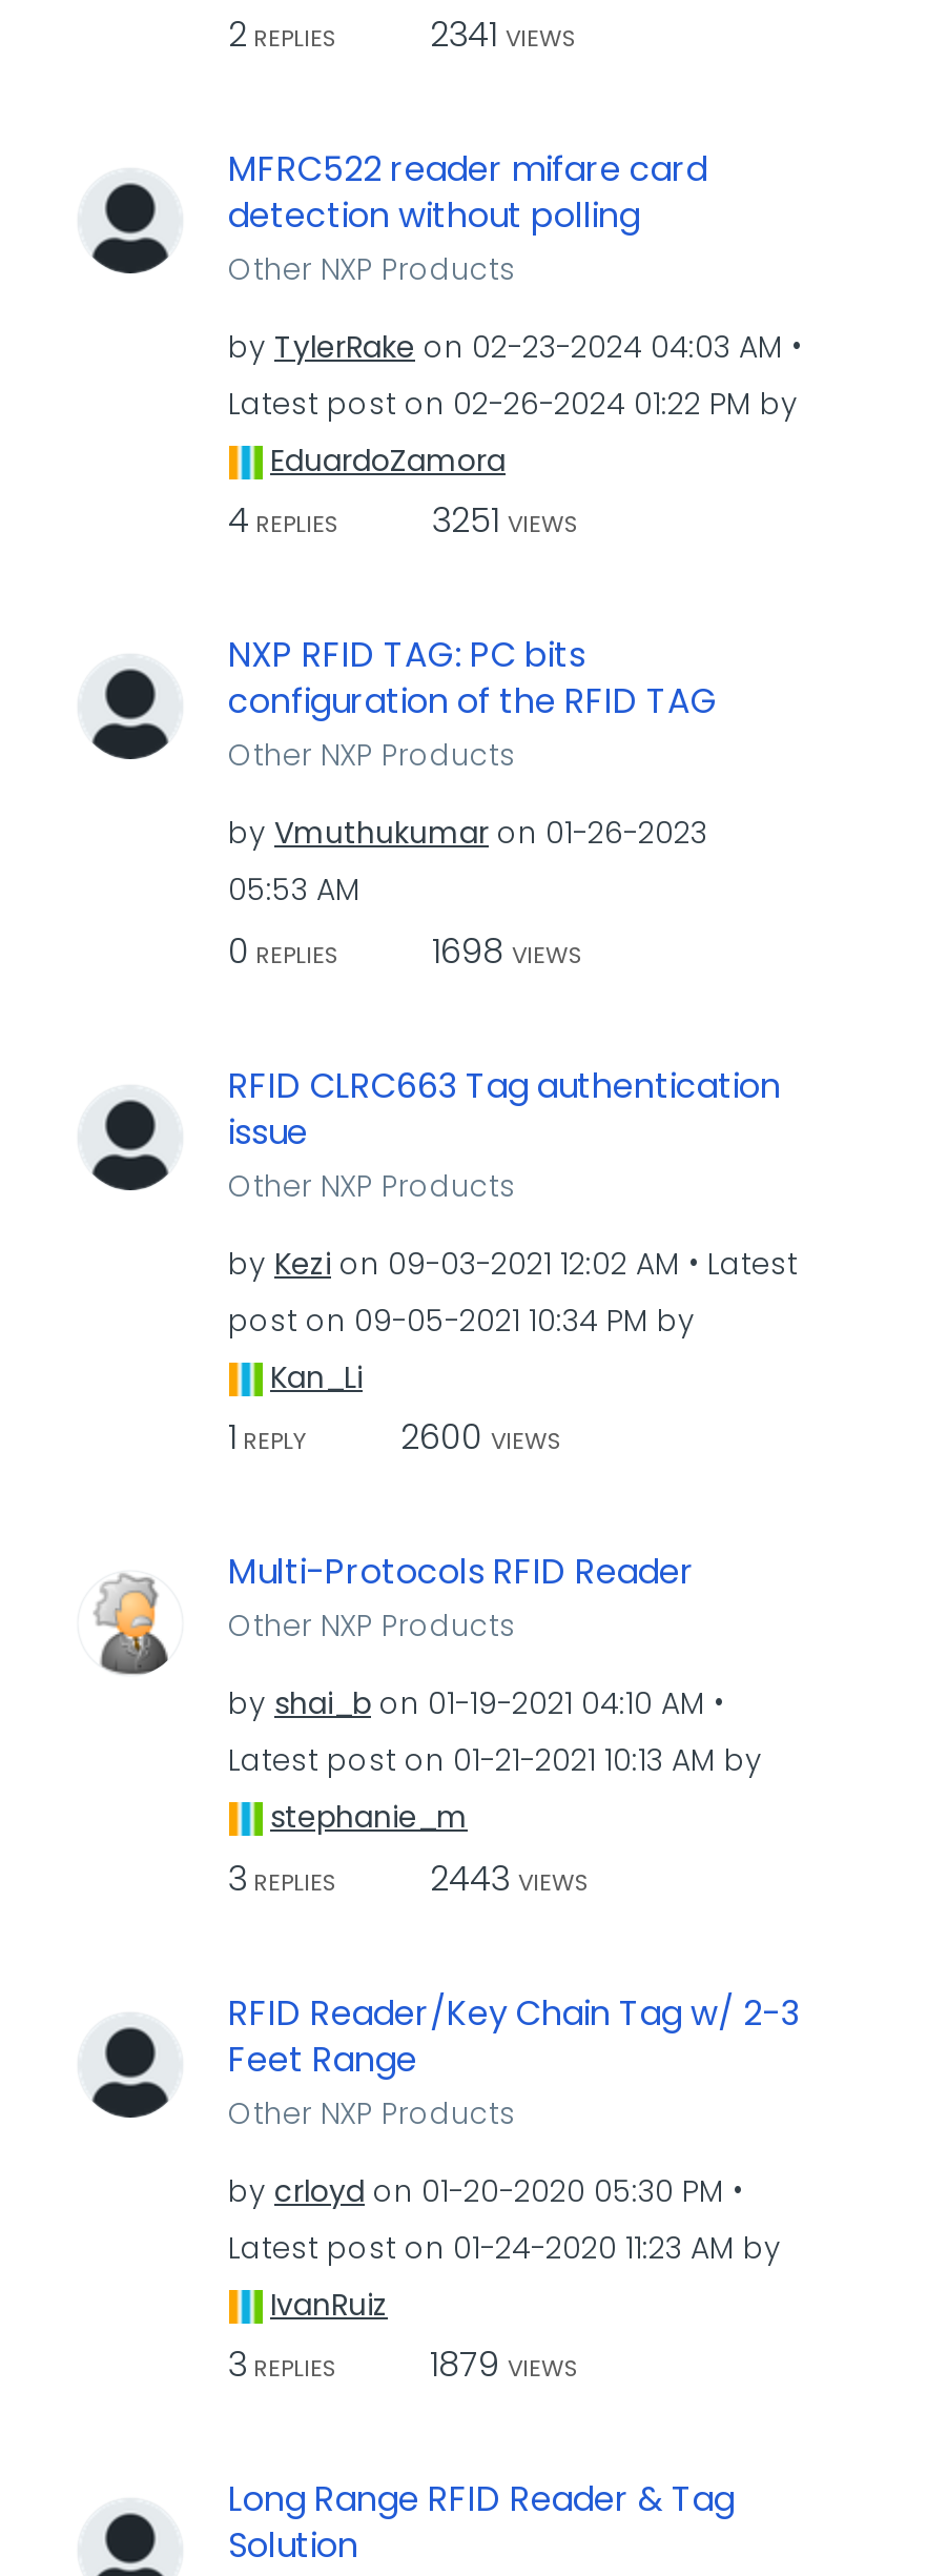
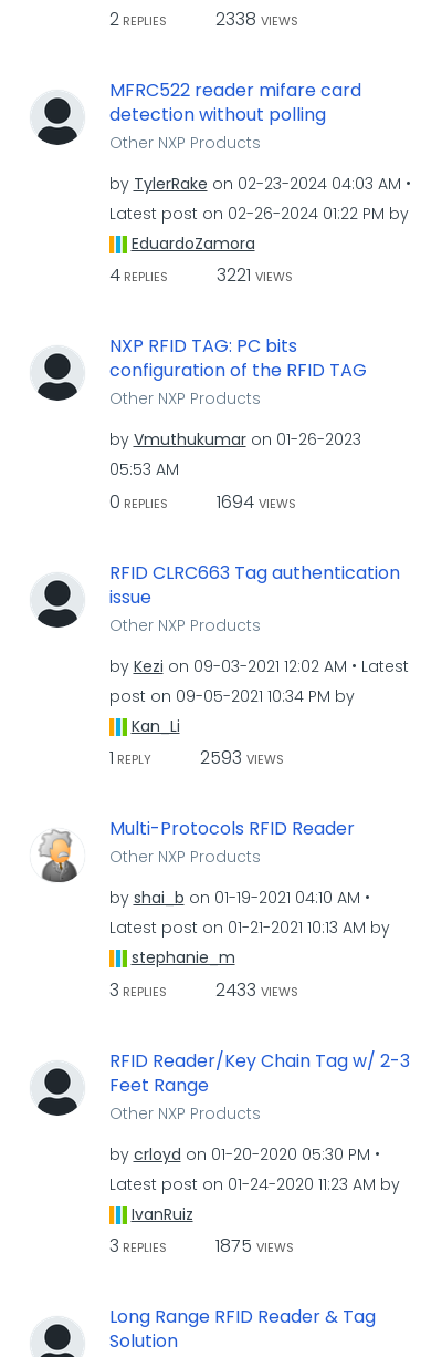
[228,9,577,58] 2 REPLIES 2341 VIEWS -> [109,6,298,32] 2 REPLIES 2338 VIEWS
[228,496,579,545] 4 REPLIES 3251 VIEWS -> [109,262,292,288] 4 REPLIES 3221 VIEWS
[432,926,583,975] 1698 VIEWS -> [216,489,296,514] 1694 VIEWS
[228,1413,562,1461] 1 REPLY 2600 VIEWS -> [109,745,283,770] 1 REPLY 2593 VIEWS
[228,1854,590,1902] 3 REPLIES 2443 VIEWS -> [109,977,298,1002] 3 REPLIES 2433 VIEWS
[228,2340,579,2389] 3 REPLIES 1879 VIEWS -> [109,1233,293,1258] 3 REPLIES 1875 VIEWS

